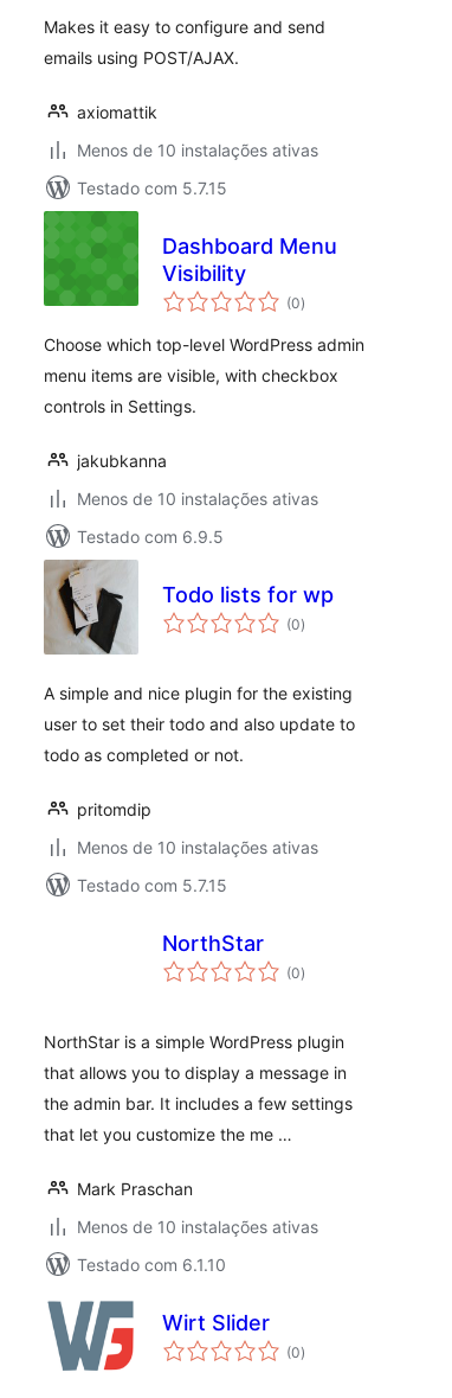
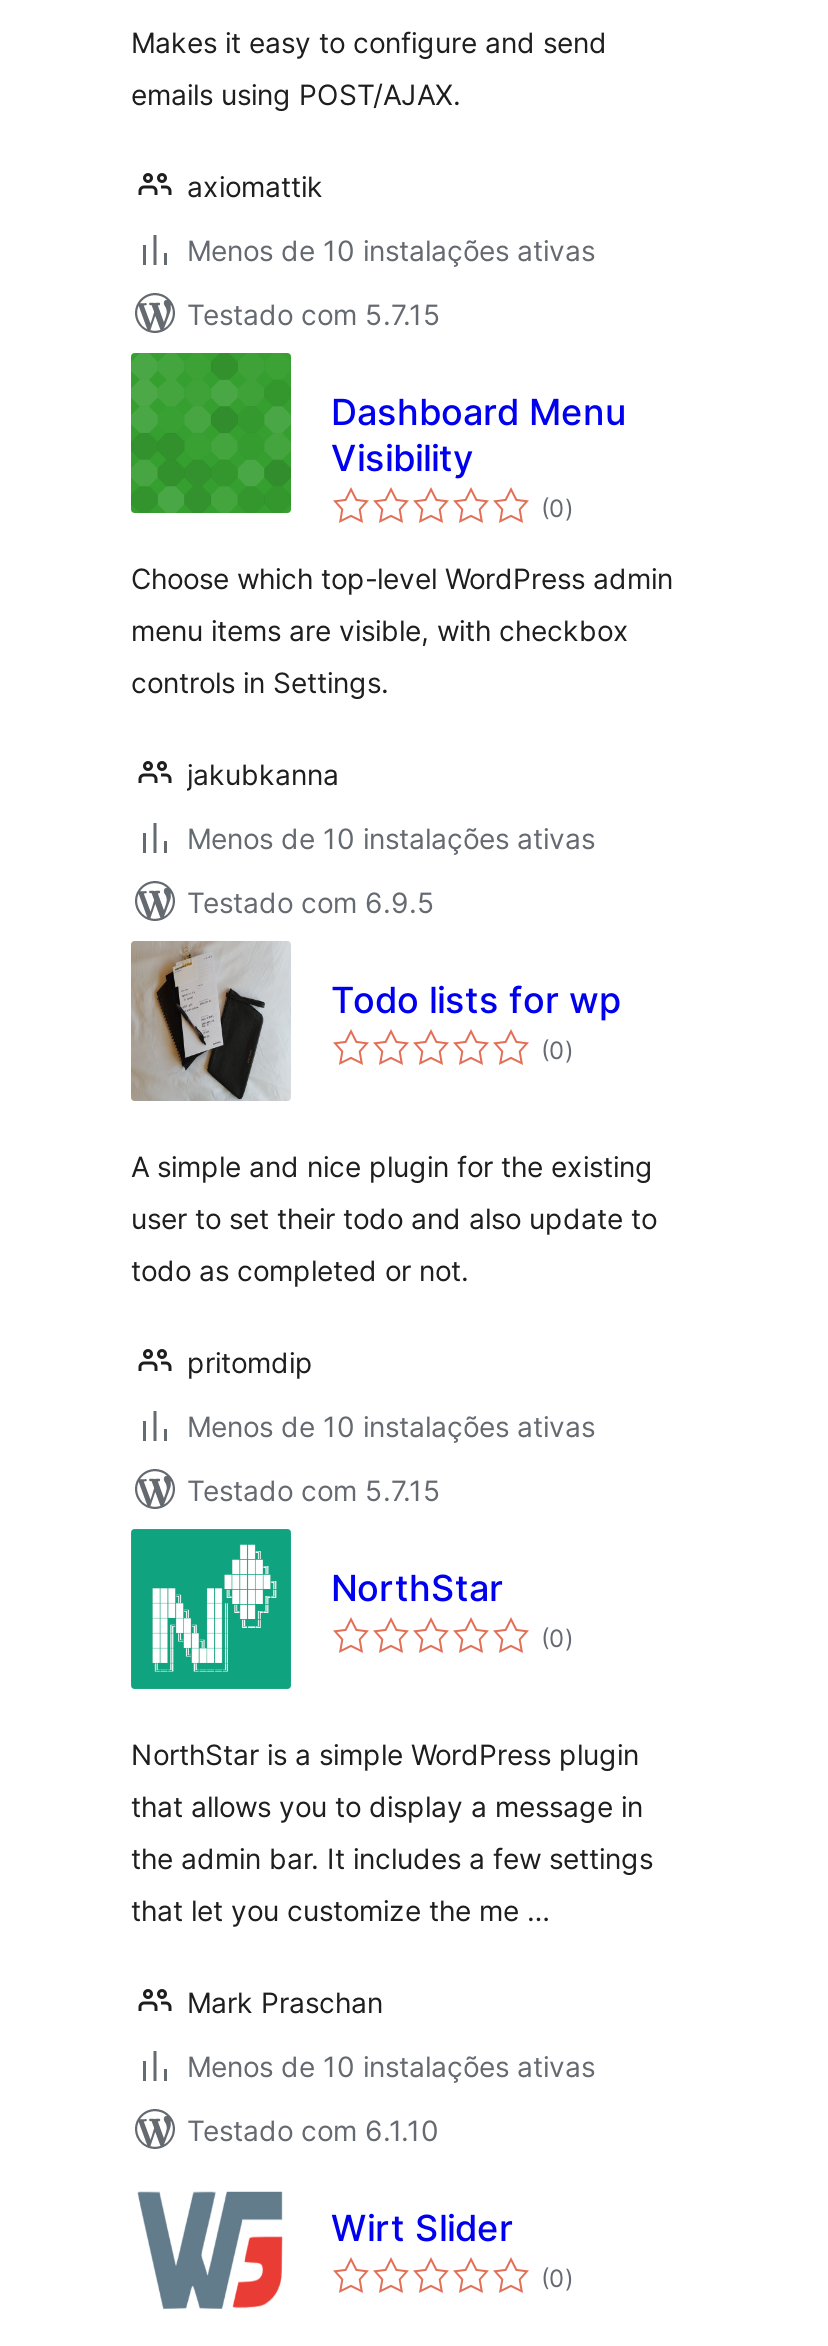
none -> [129,1527,293,1691] [image]

